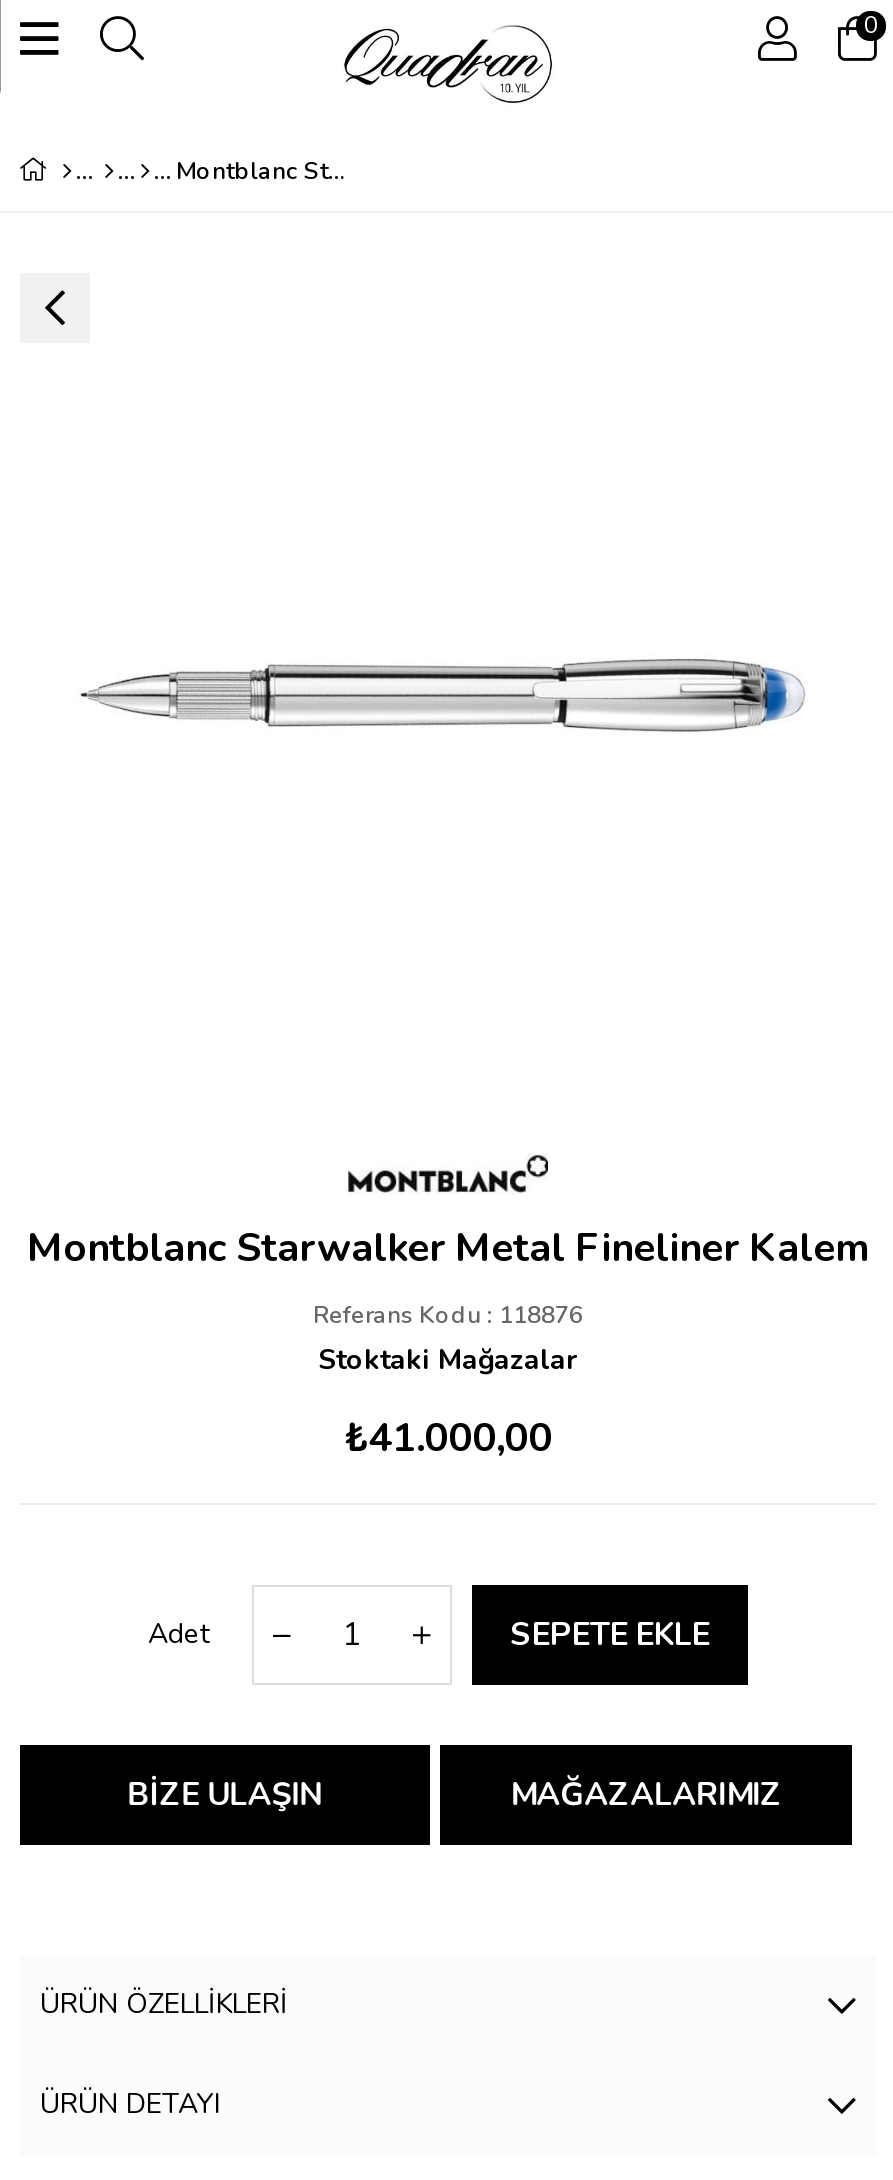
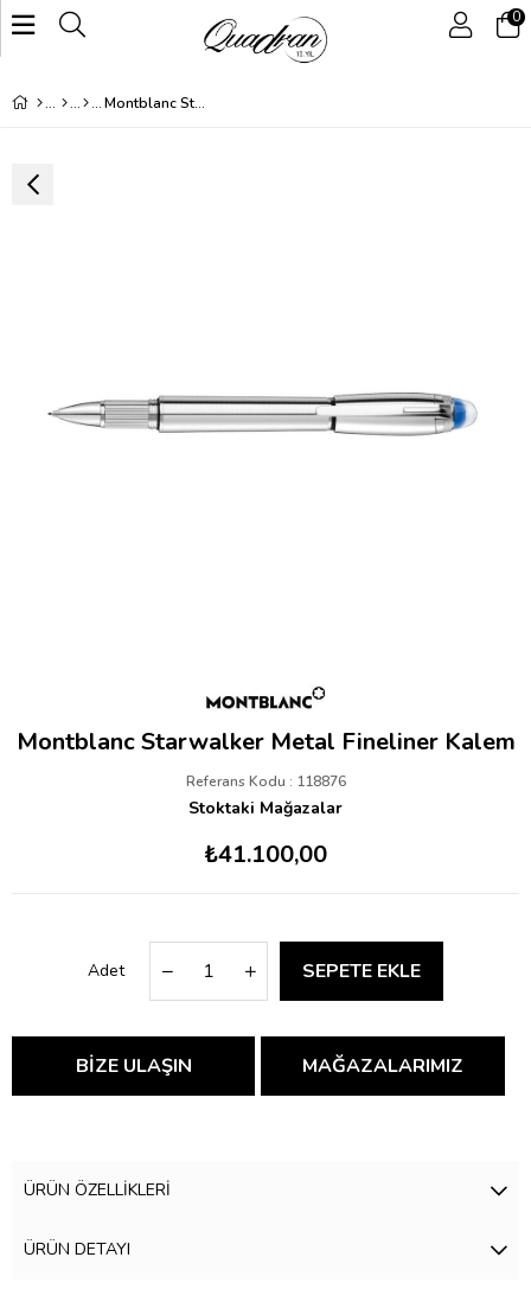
[344,1411,552,1465] ₺41.000,00 -> [204,839,327,871] ₺41.100,00

